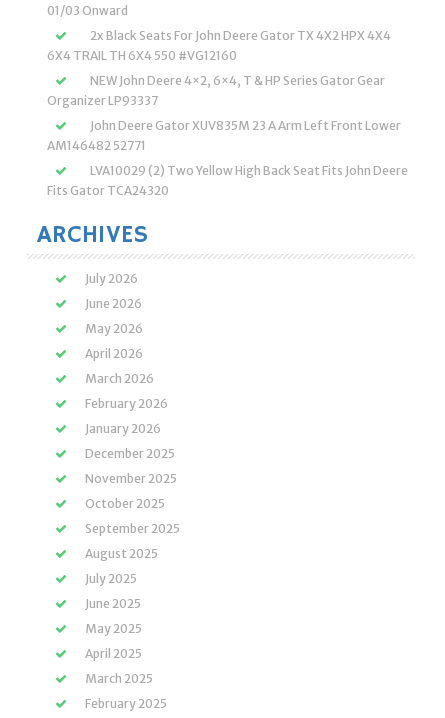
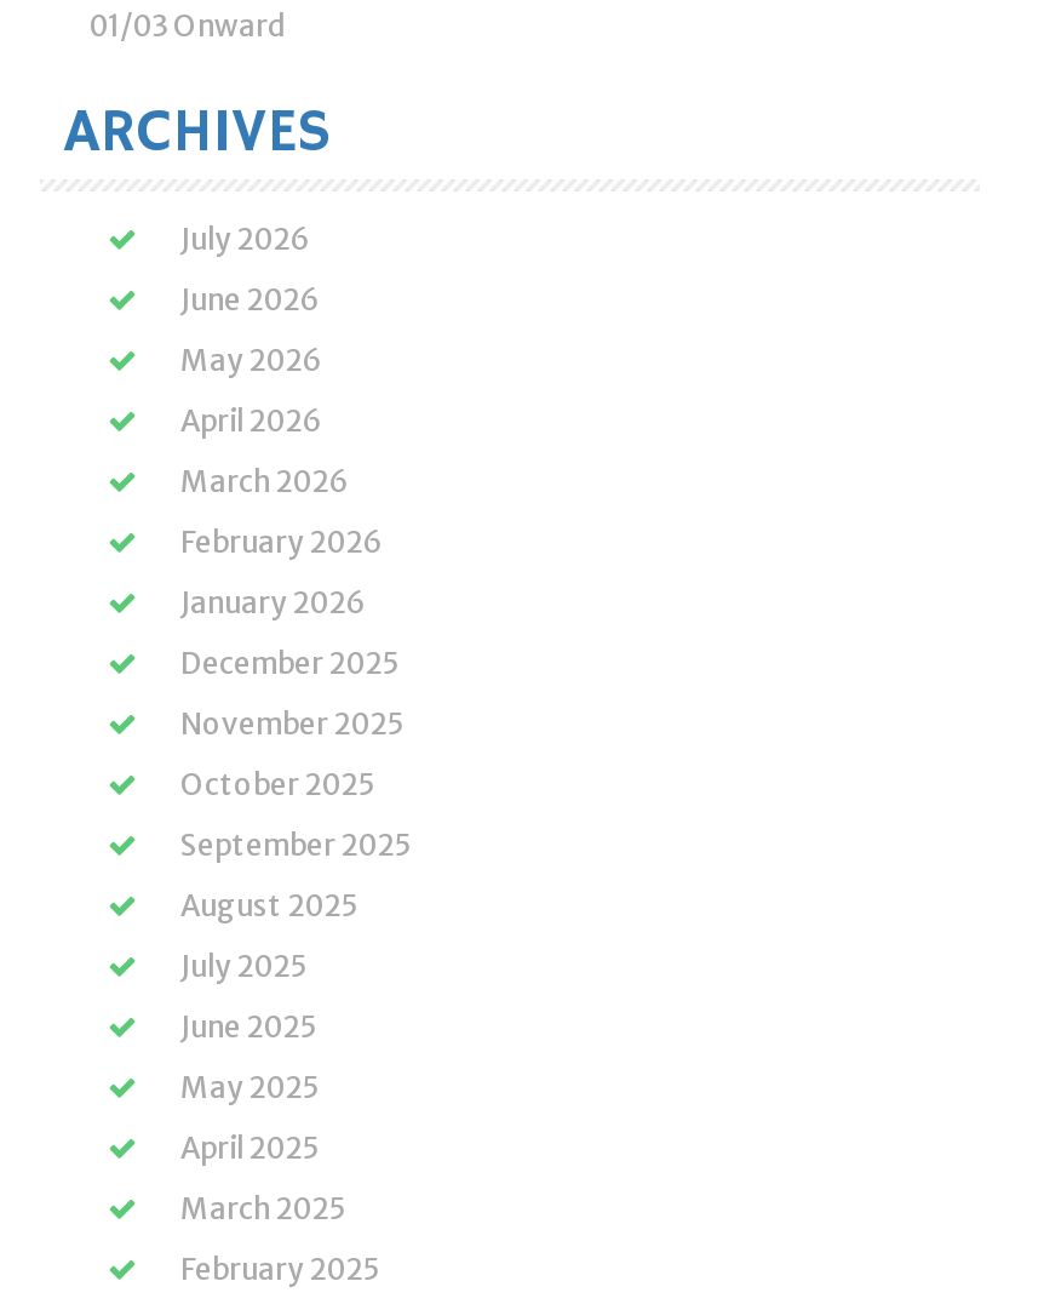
[47,28,408,198] 2x Black Seats For John Deere Gator TX 4X2 HPX 4X4 | 6X4 TRAIL TH 6X4 550 #VG12160 | NEW John Deere 4×2, 6×4, T & HP Series Gator Gear | Organizer LP93337 | John Deere Gator XUV835M 23 A Arm Left Front Lower | AM146482 52771 | LVA10029 (2) Two Yellow High Back Seat Fits John Deere | Fits Gator TCA24320 -> none

